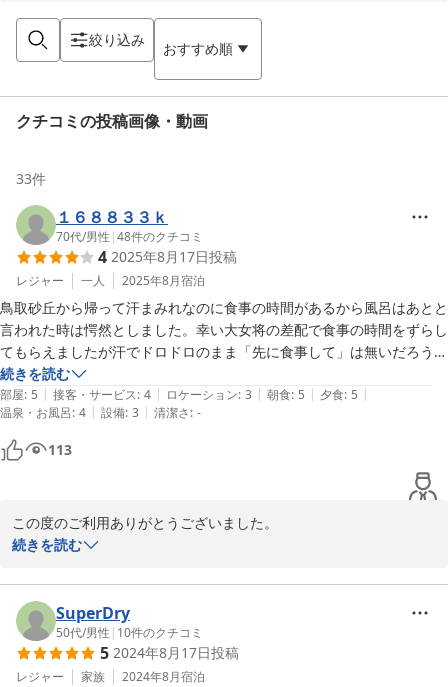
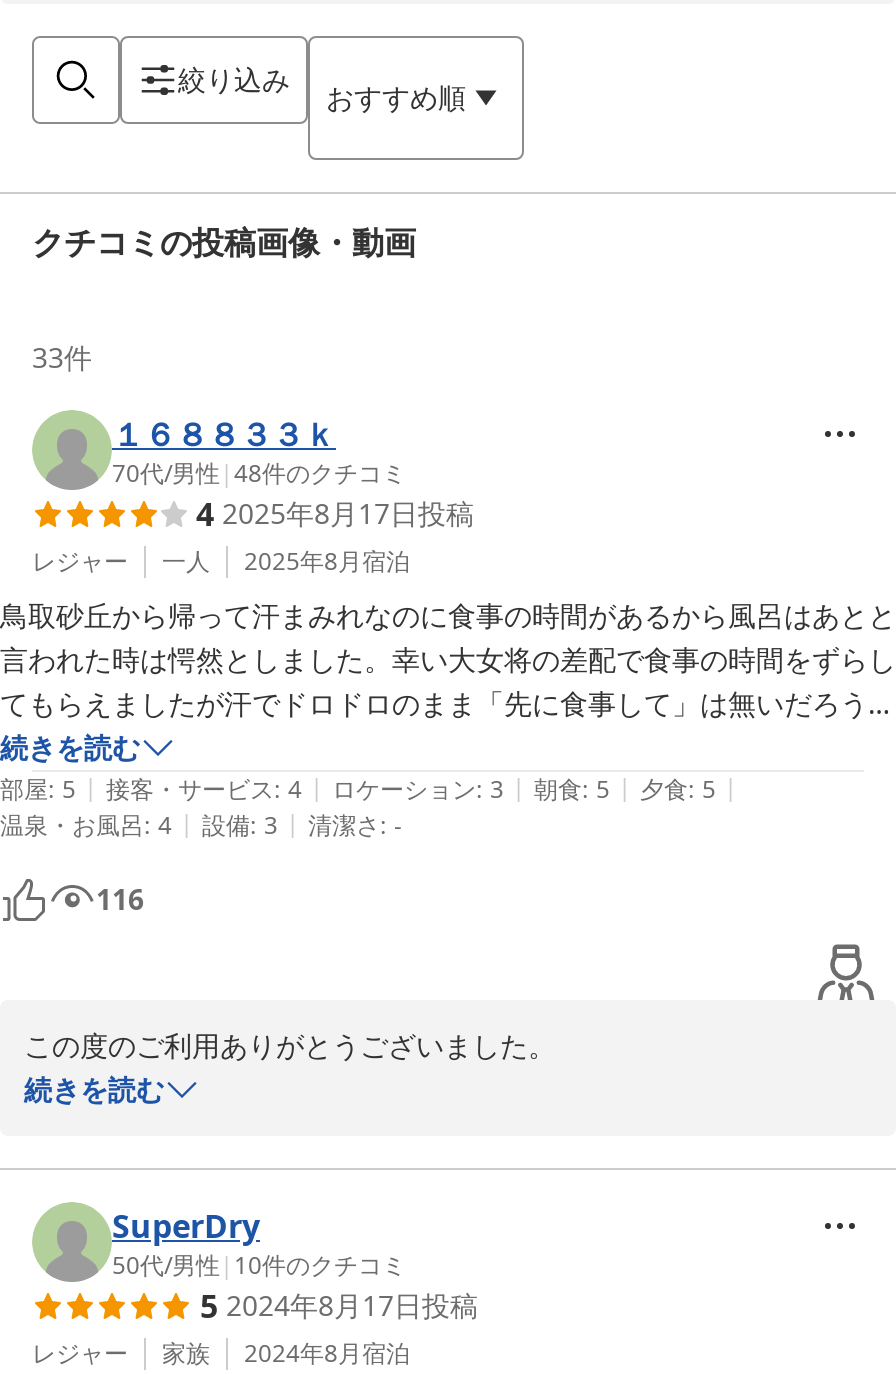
[48,440,72,459] 113 -> [96,880,144,918] 116

